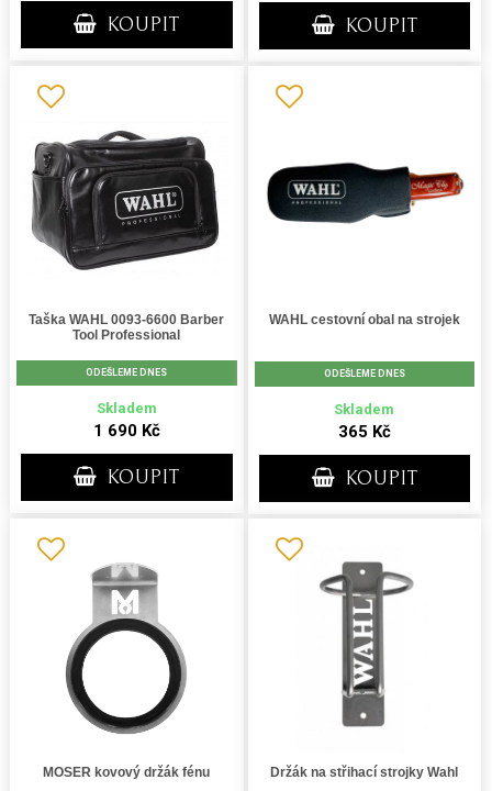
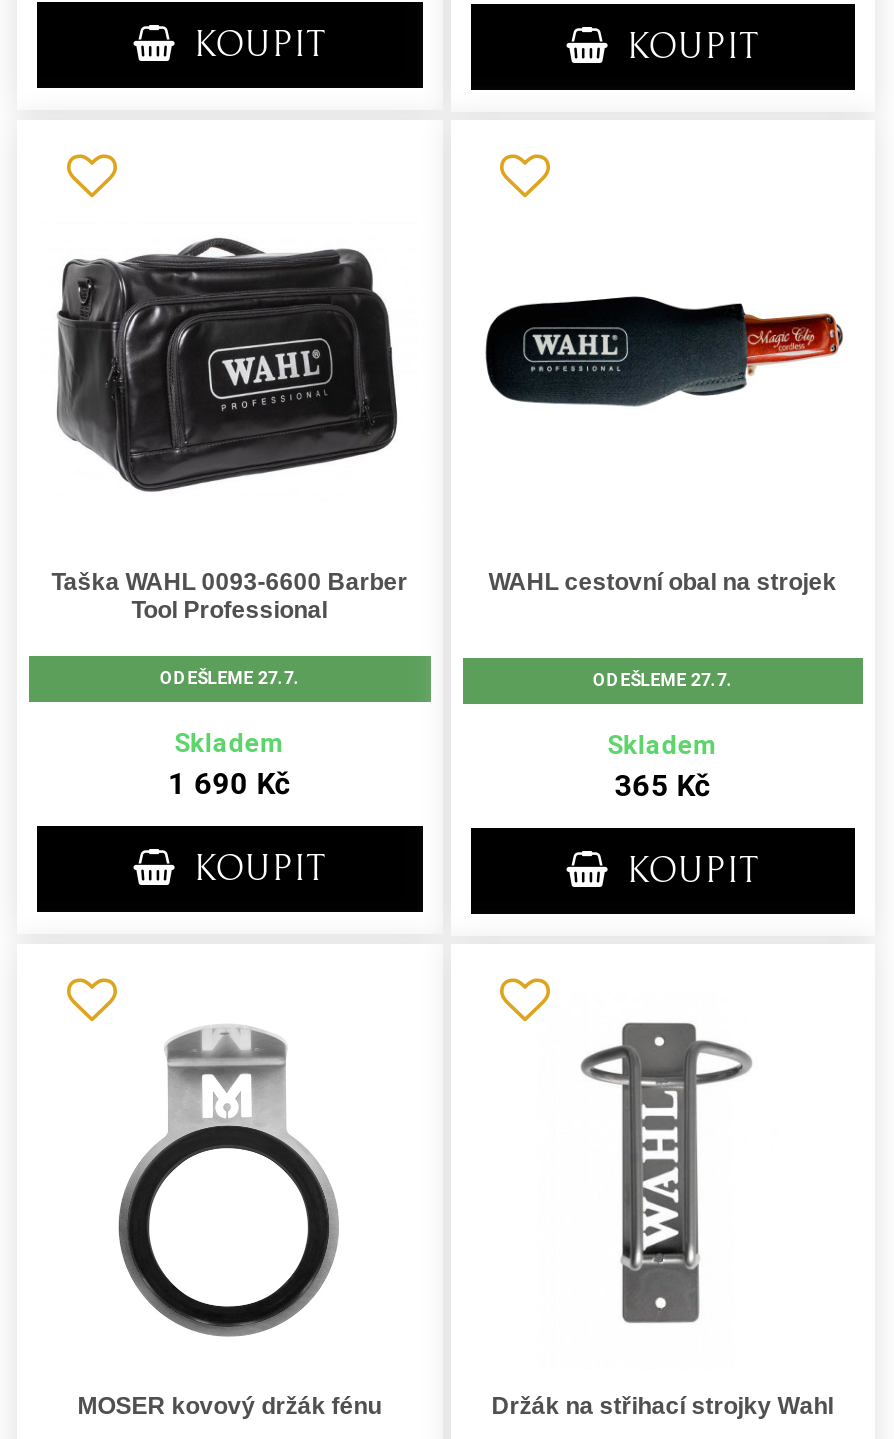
[86,367,167,378] ODEŠLEME DNES -> [159,667,299,687] ODEŠLEME 27.7.
[324,368,405,379] ODEŠLEME DNES -> [593,669,733,689] ODEŠLEME 27.7.

